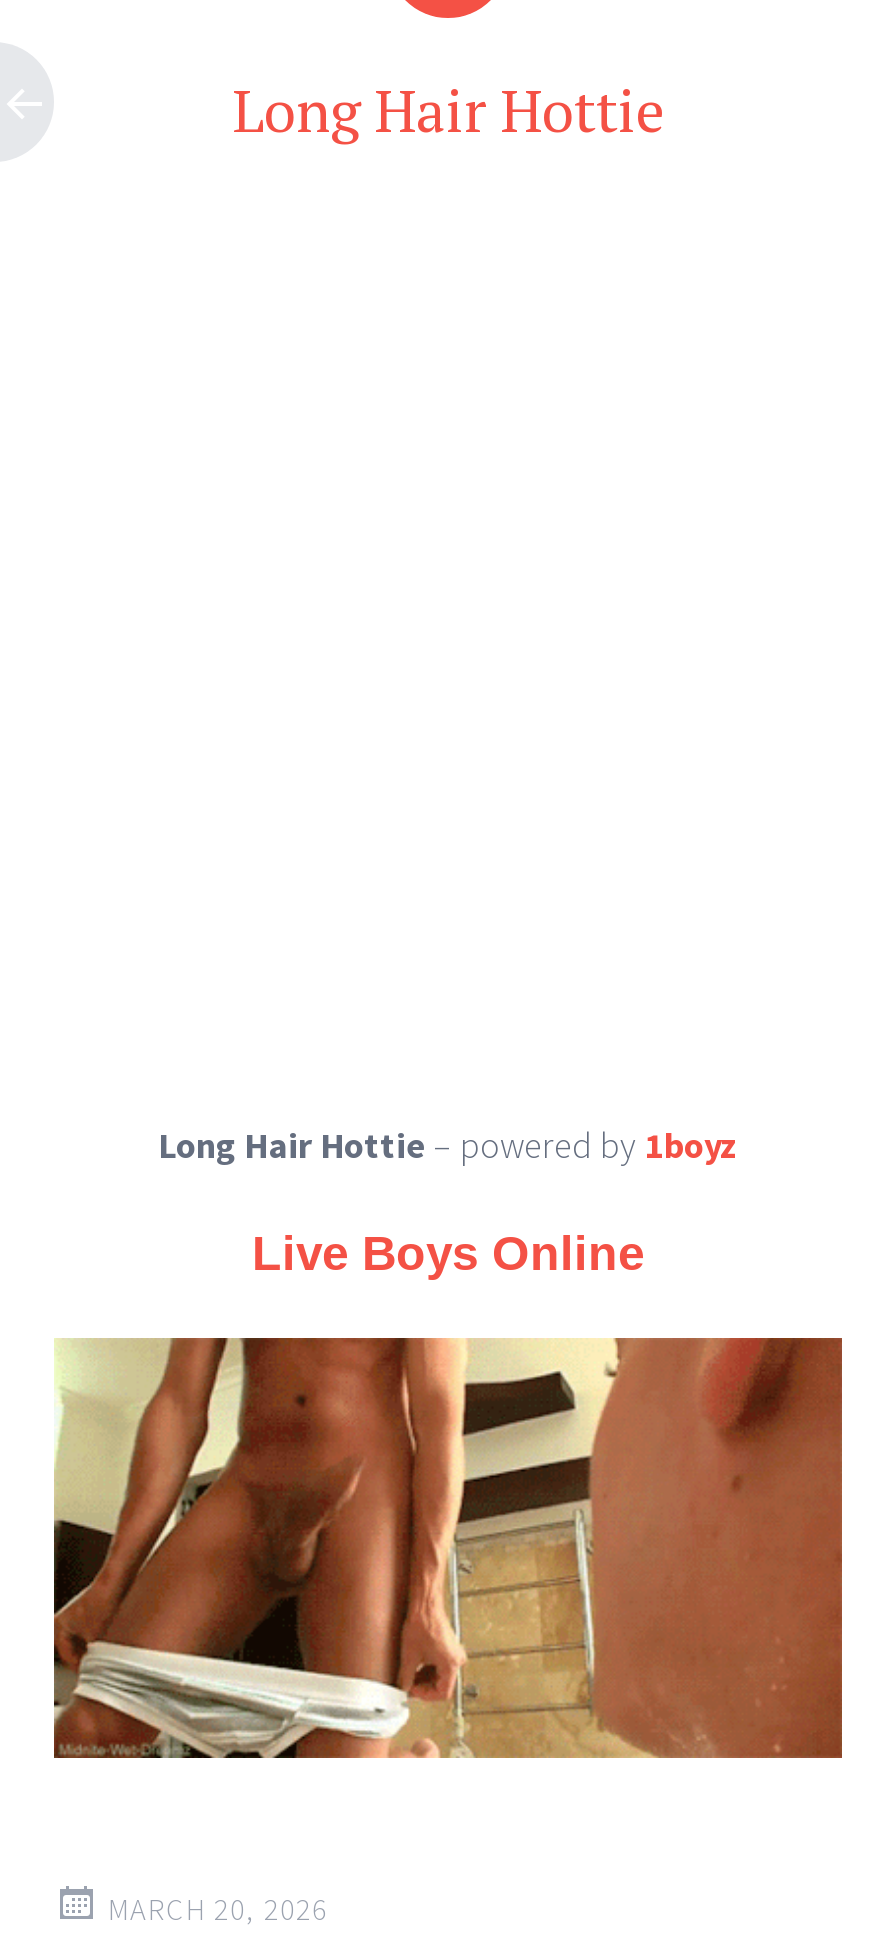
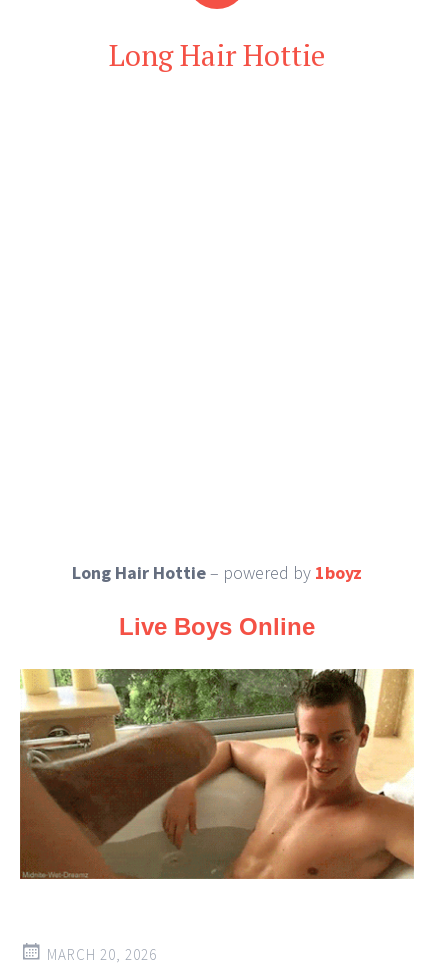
[52,1336,844,1760] [image] -> [19,668,414,880] [image]

